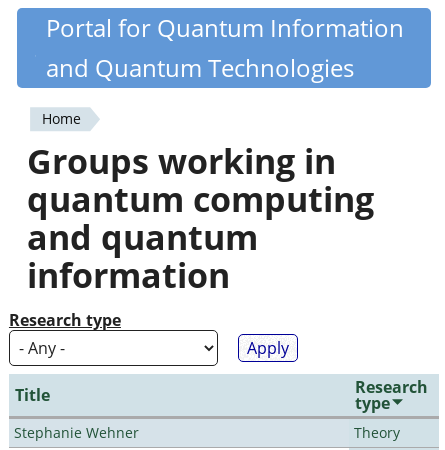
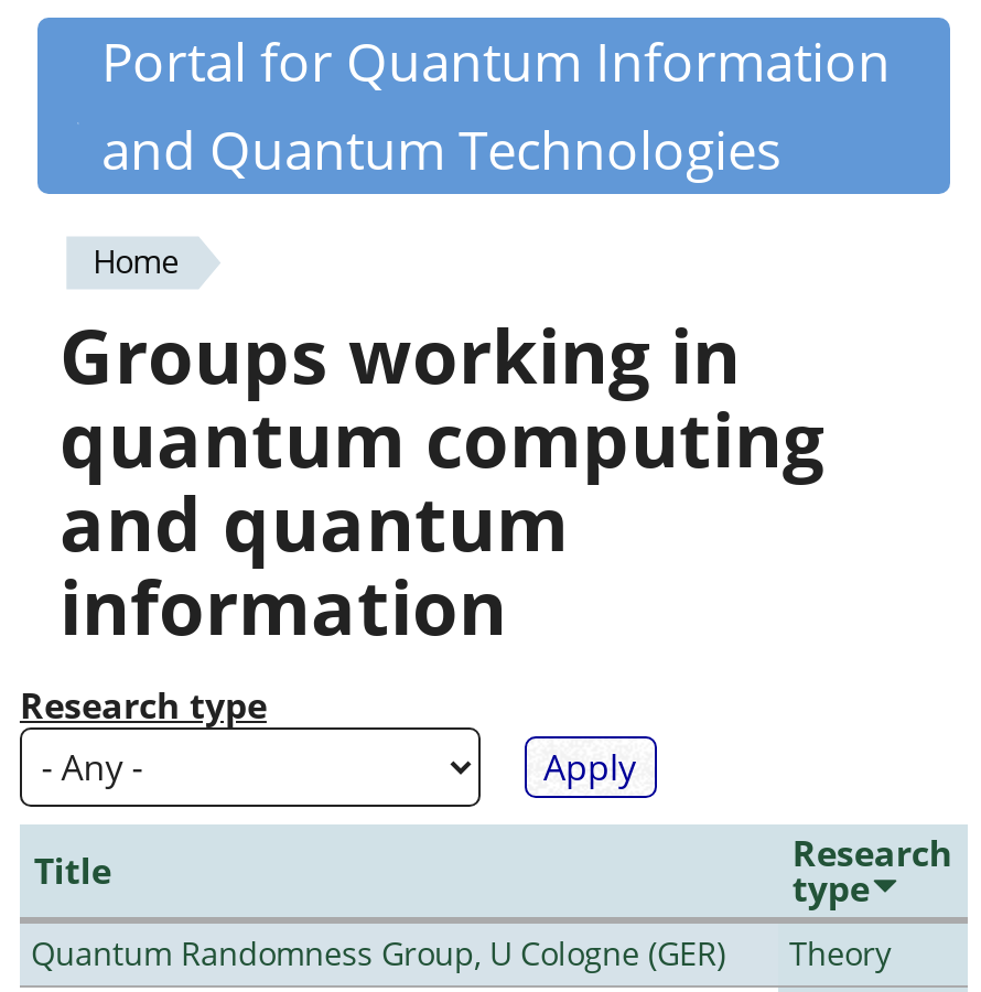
[14,423,139,442] Stephanie Wehner -> [31,932,725,974] Quantum Randomness Group, U Cologne (GER)

